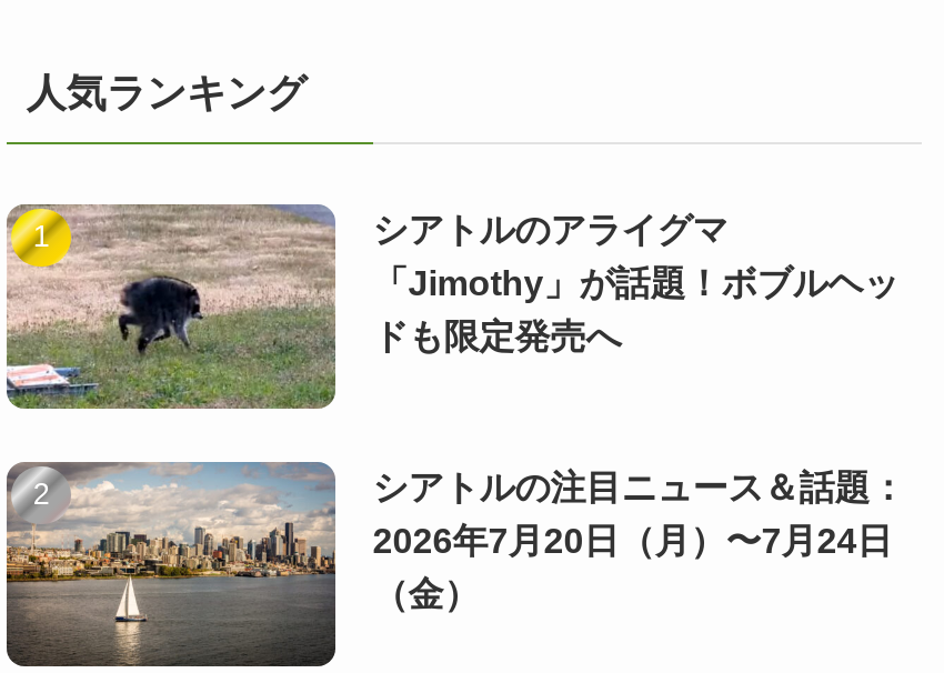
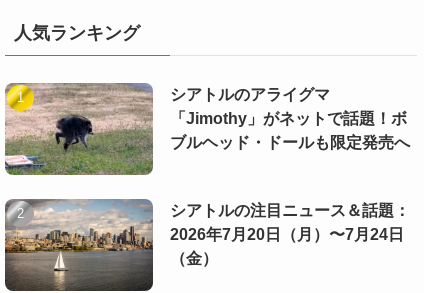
[373,264,899,355] 「Jimothy」が話題！ボブルヘッ | ドも限定発売へ -> [170,110,410,151] 「Jimothy」がネットで話題！ボ | ブルヘッド・ドールも限定発売へ

